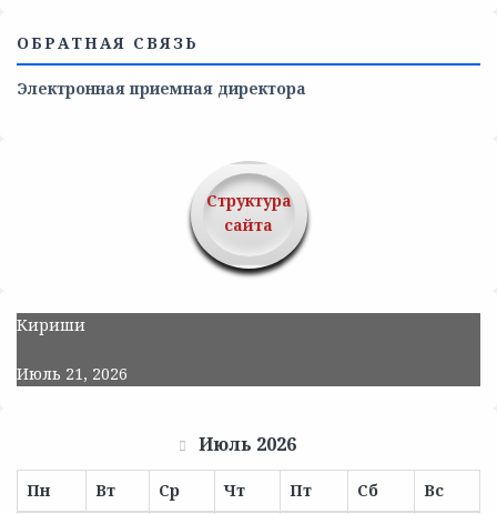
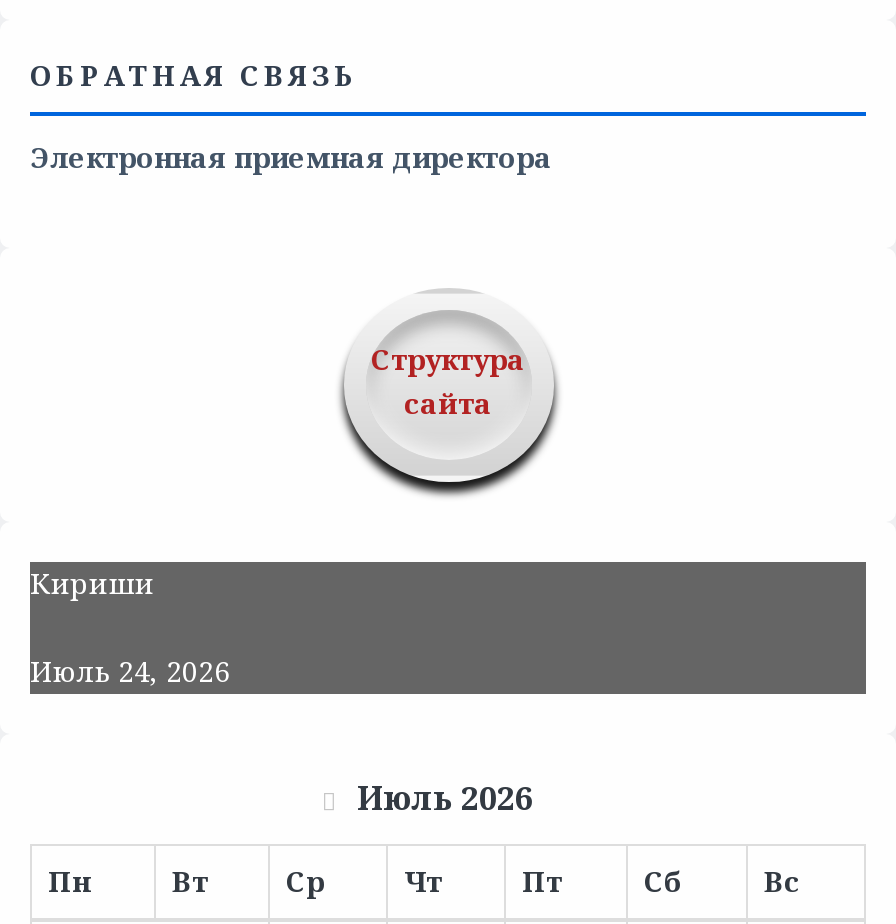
[17,363,128,384] Июль 21, 2026 -> [30,652,230,690] Июль 24, 2026

